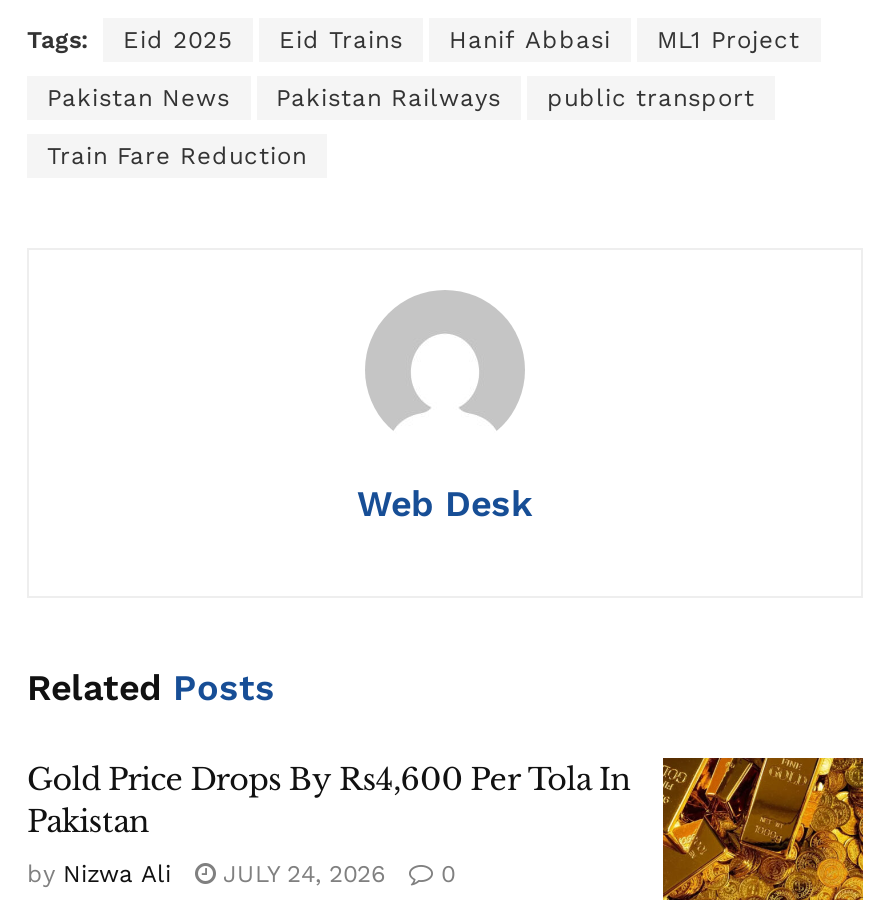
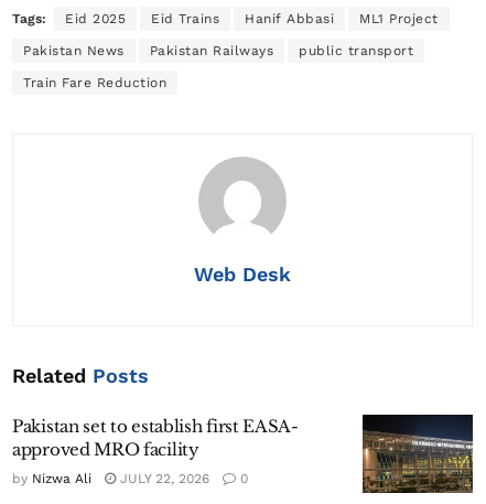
[27,760,630,840] Gold Price Drops By Rs4,600 Per Tola In | Pakistan -> [12,416,299,460] Pakistan set to establish first EASA- | approved MRO facility
[661,756,865,902] [image] -> [361,414,474,494] [image]
[27,860,455,888] by Nizwa Ali JULY 24, 2026 0 -> [12,471,248,486] by Nizwa Ali JULY 22, 2026 0

